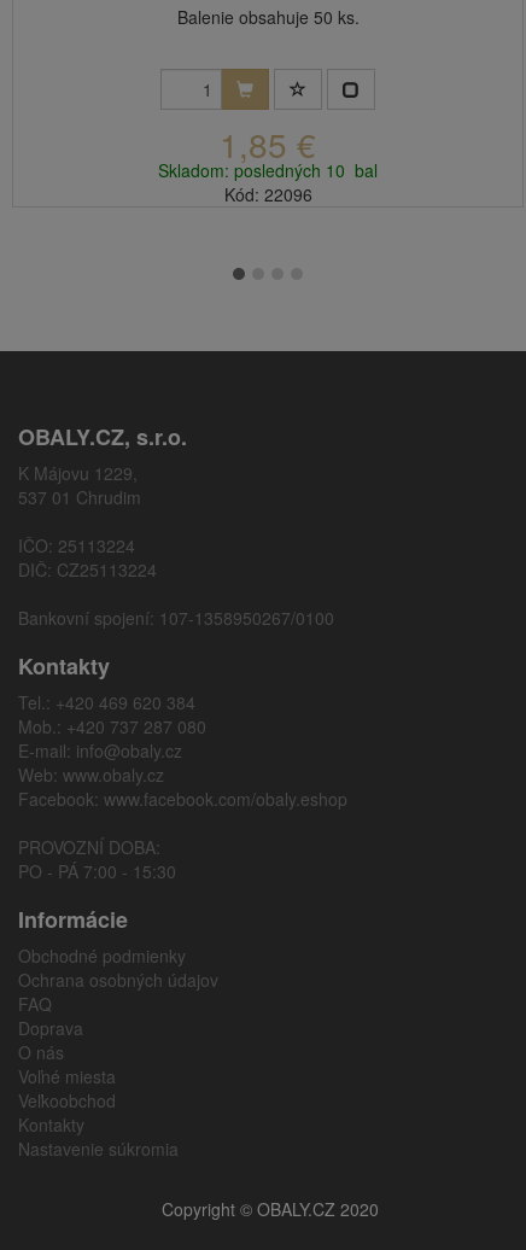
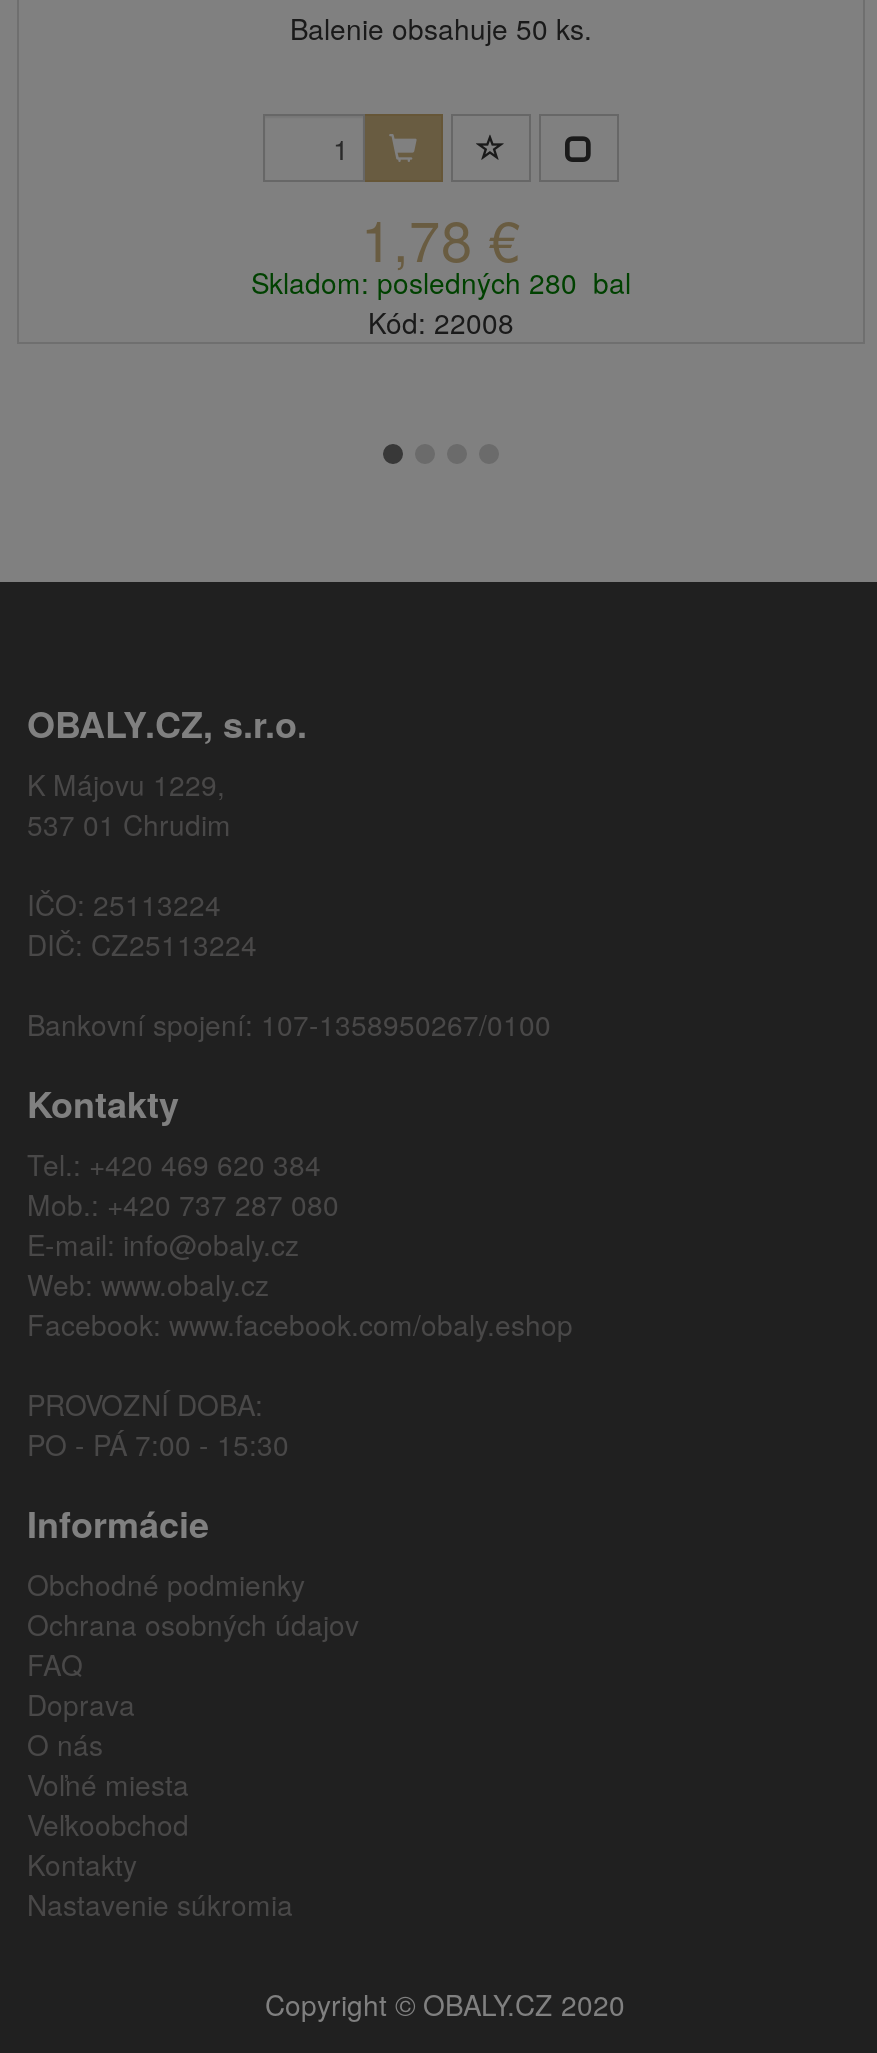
[220,119,316,168] 1,85 € -> [361,198,521,278] 1,78 €
[158,158,378,182] Skladom: posledných 10 bal -> [251,262,631,302] Skladom: posledných 280 bal
[224,182,312,206] Kód: 22096 -> [368,302,514,342] Kód: 22008

